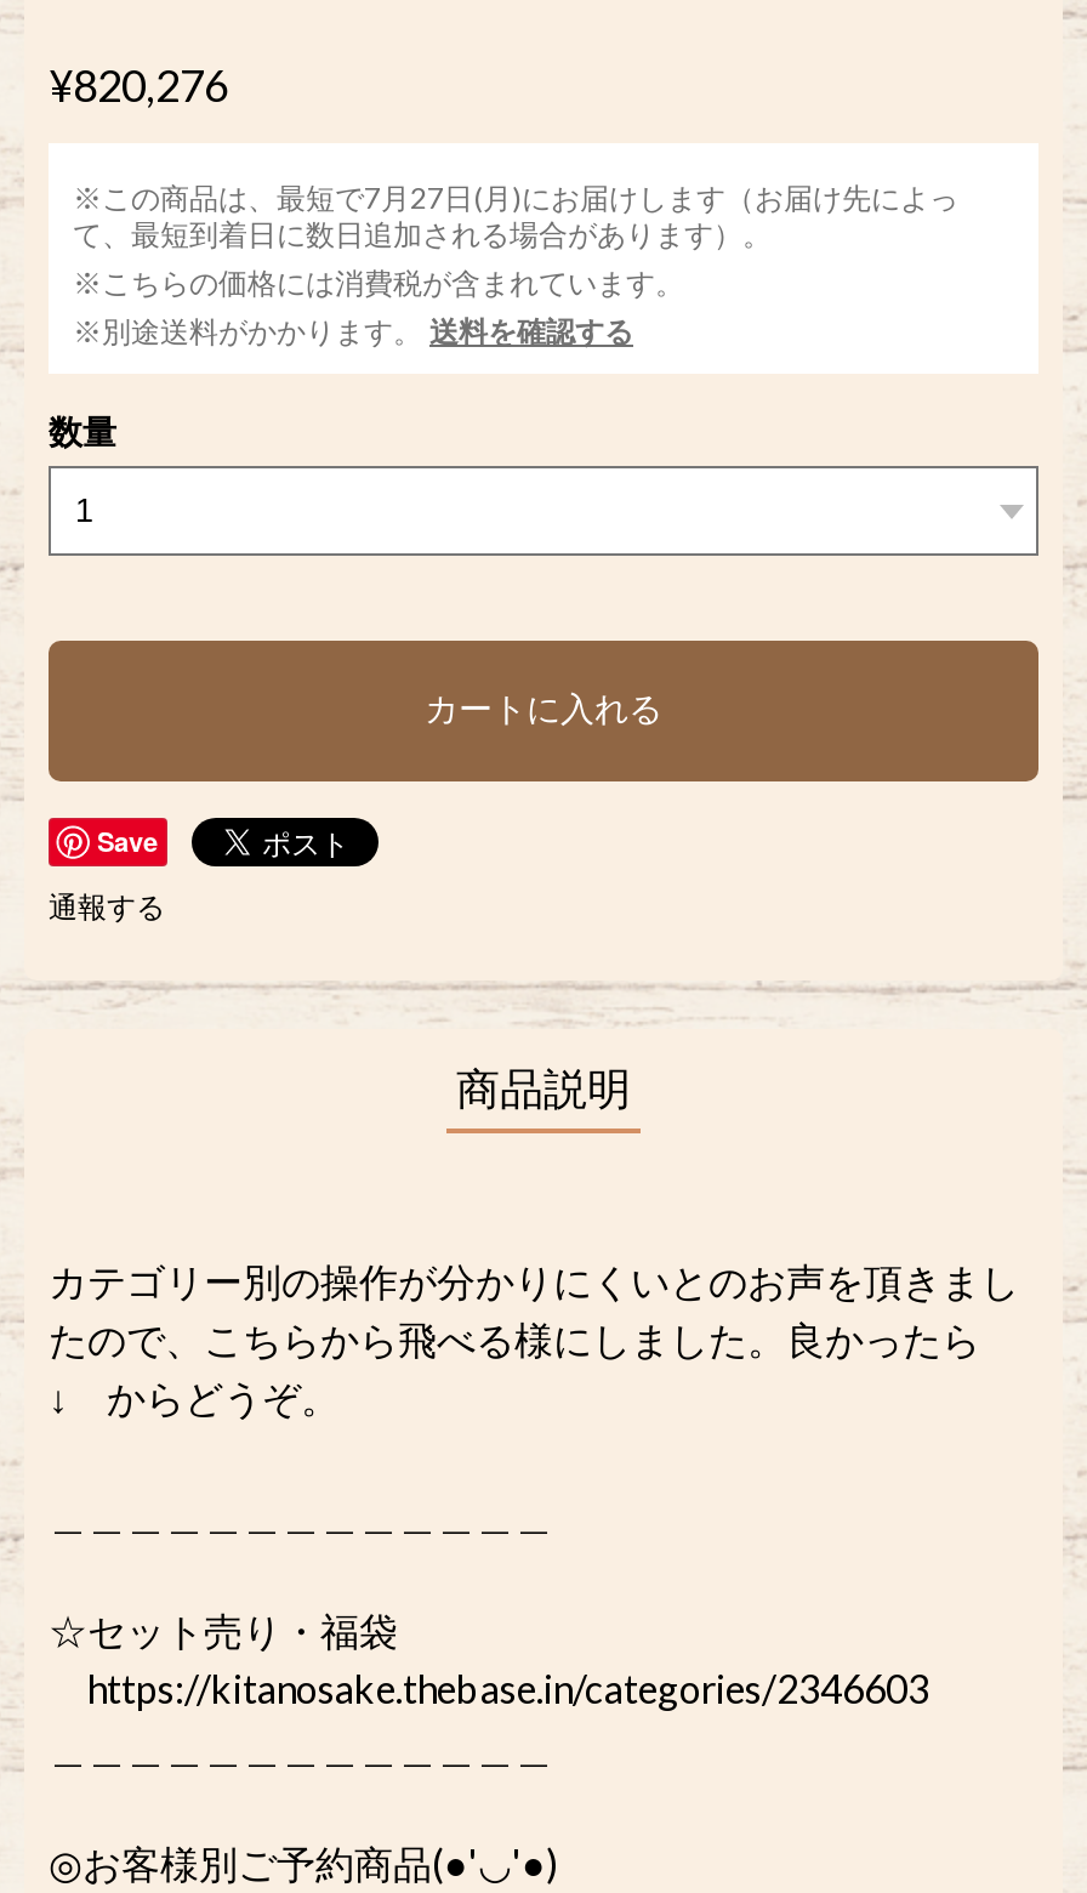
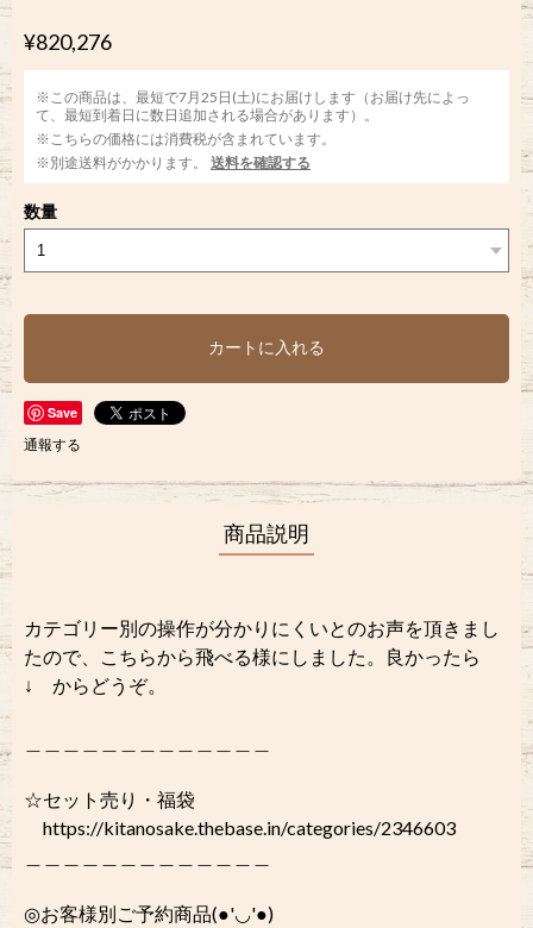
[73,180,958,216] ※この商品は、最短で7月27日(月)にお届けします（お届け先によっ -> [36,88,470,106] ※この商品は、最短で7月25日(土)にお届けします（お届け先によっ

